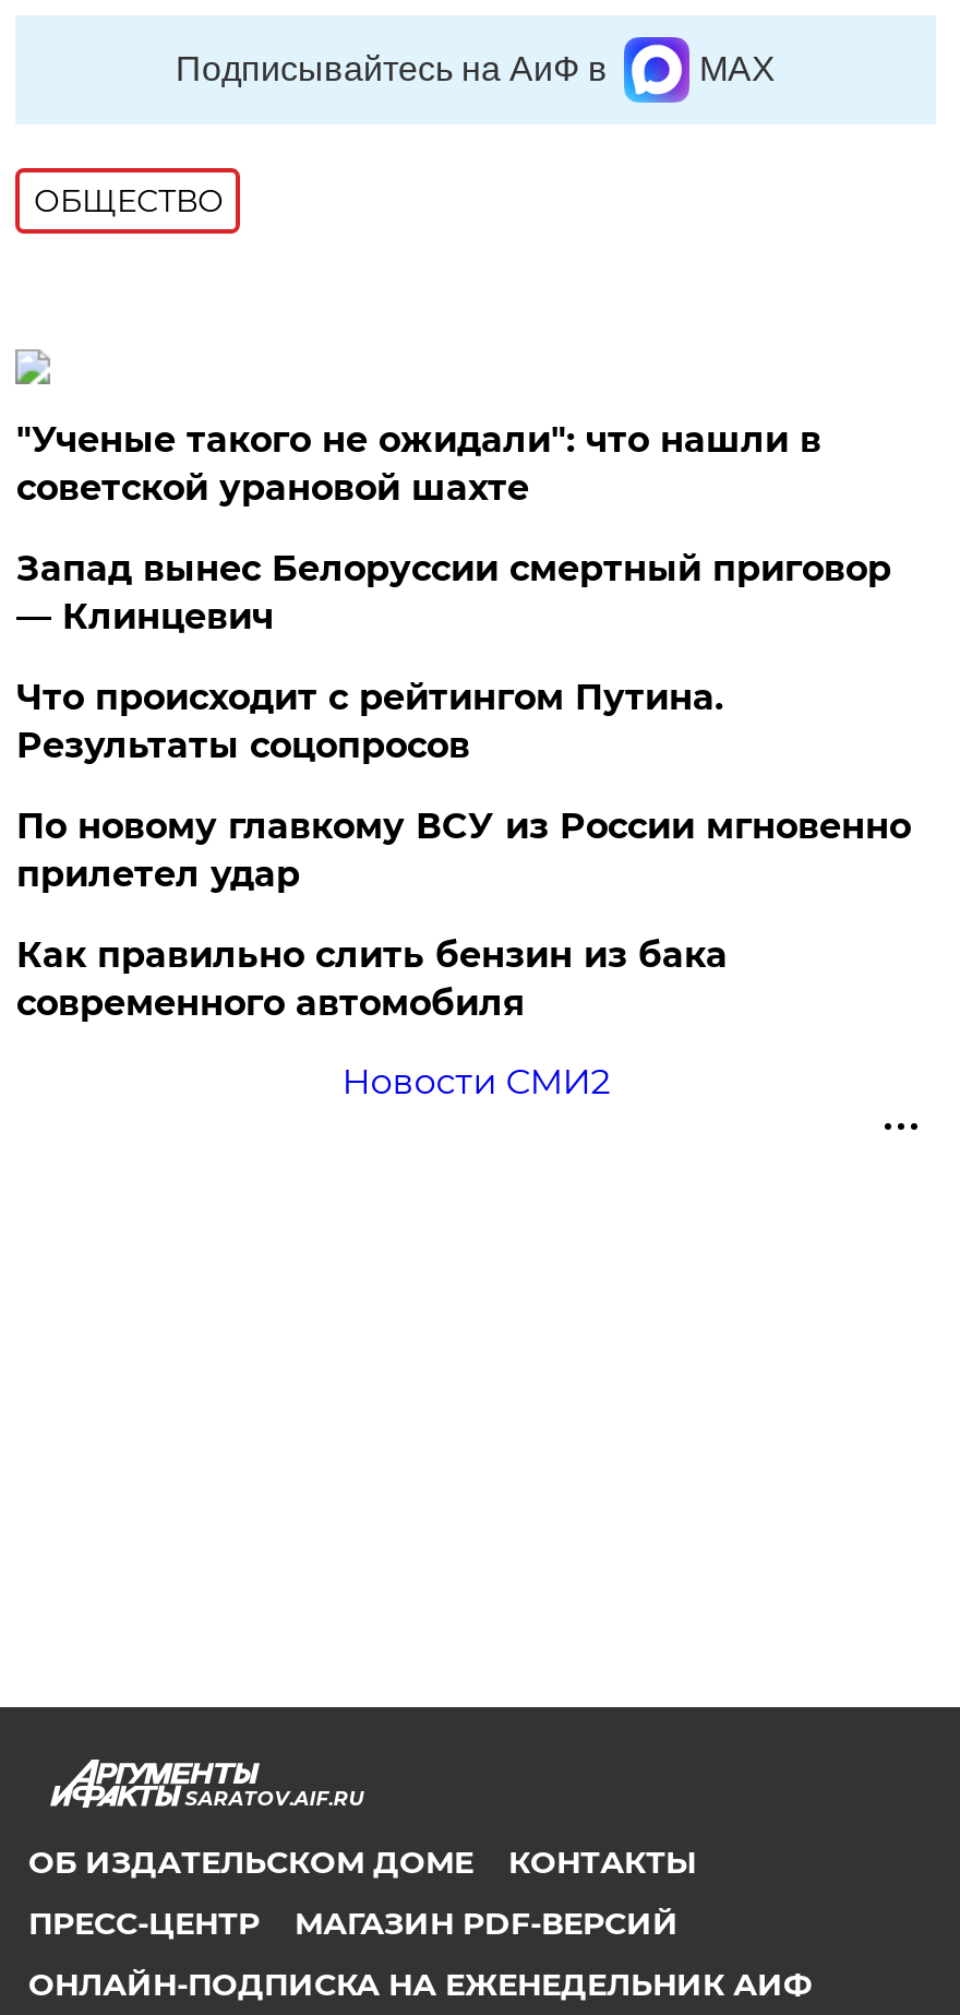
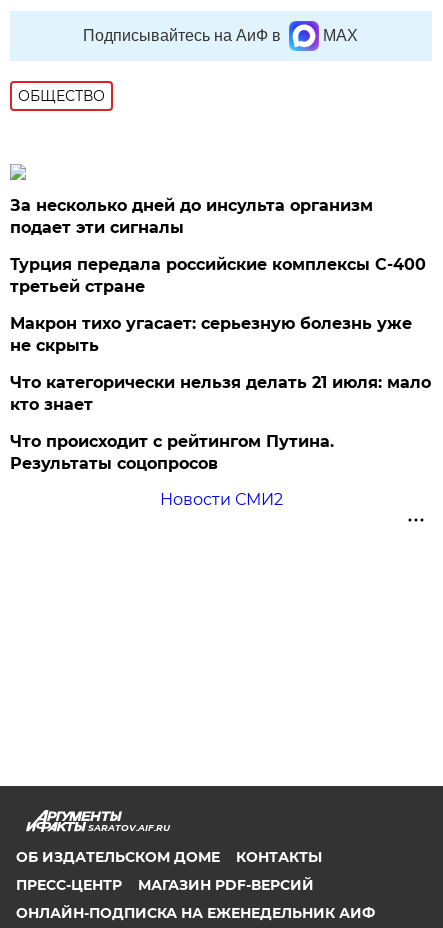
[16,420,891,638] "Ученые такого не ожидали": что нашли в | советской урановой шахте | Запад вынес Белоруссии смертный приговор | — Клинцевич -> [10,196,431,414] За несколько дней до инсульта организм | подает эти сигналы | Турция передала российские комплексы С-400 | третьей стране | Макрон тихо угасает: серьезную болезнь уже | не скрыть | Что категорически нельзя делать 21 июля: мало | кто знает
moved [16,677,723,767] -> [10,432,334,473]: Что происходит с рейтингом Путина. | Результаты соцопросов
[16,806,911,1025] По новому главкому ВСУ из России мгновенно | прилетел удар | Как правильно слить бензин из бака | современного автомобиля -> none

